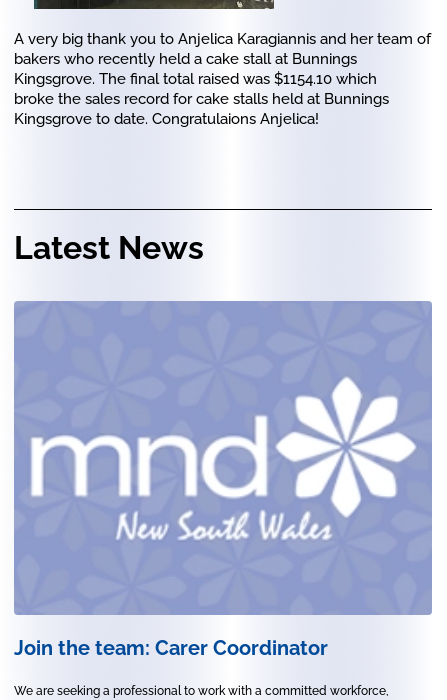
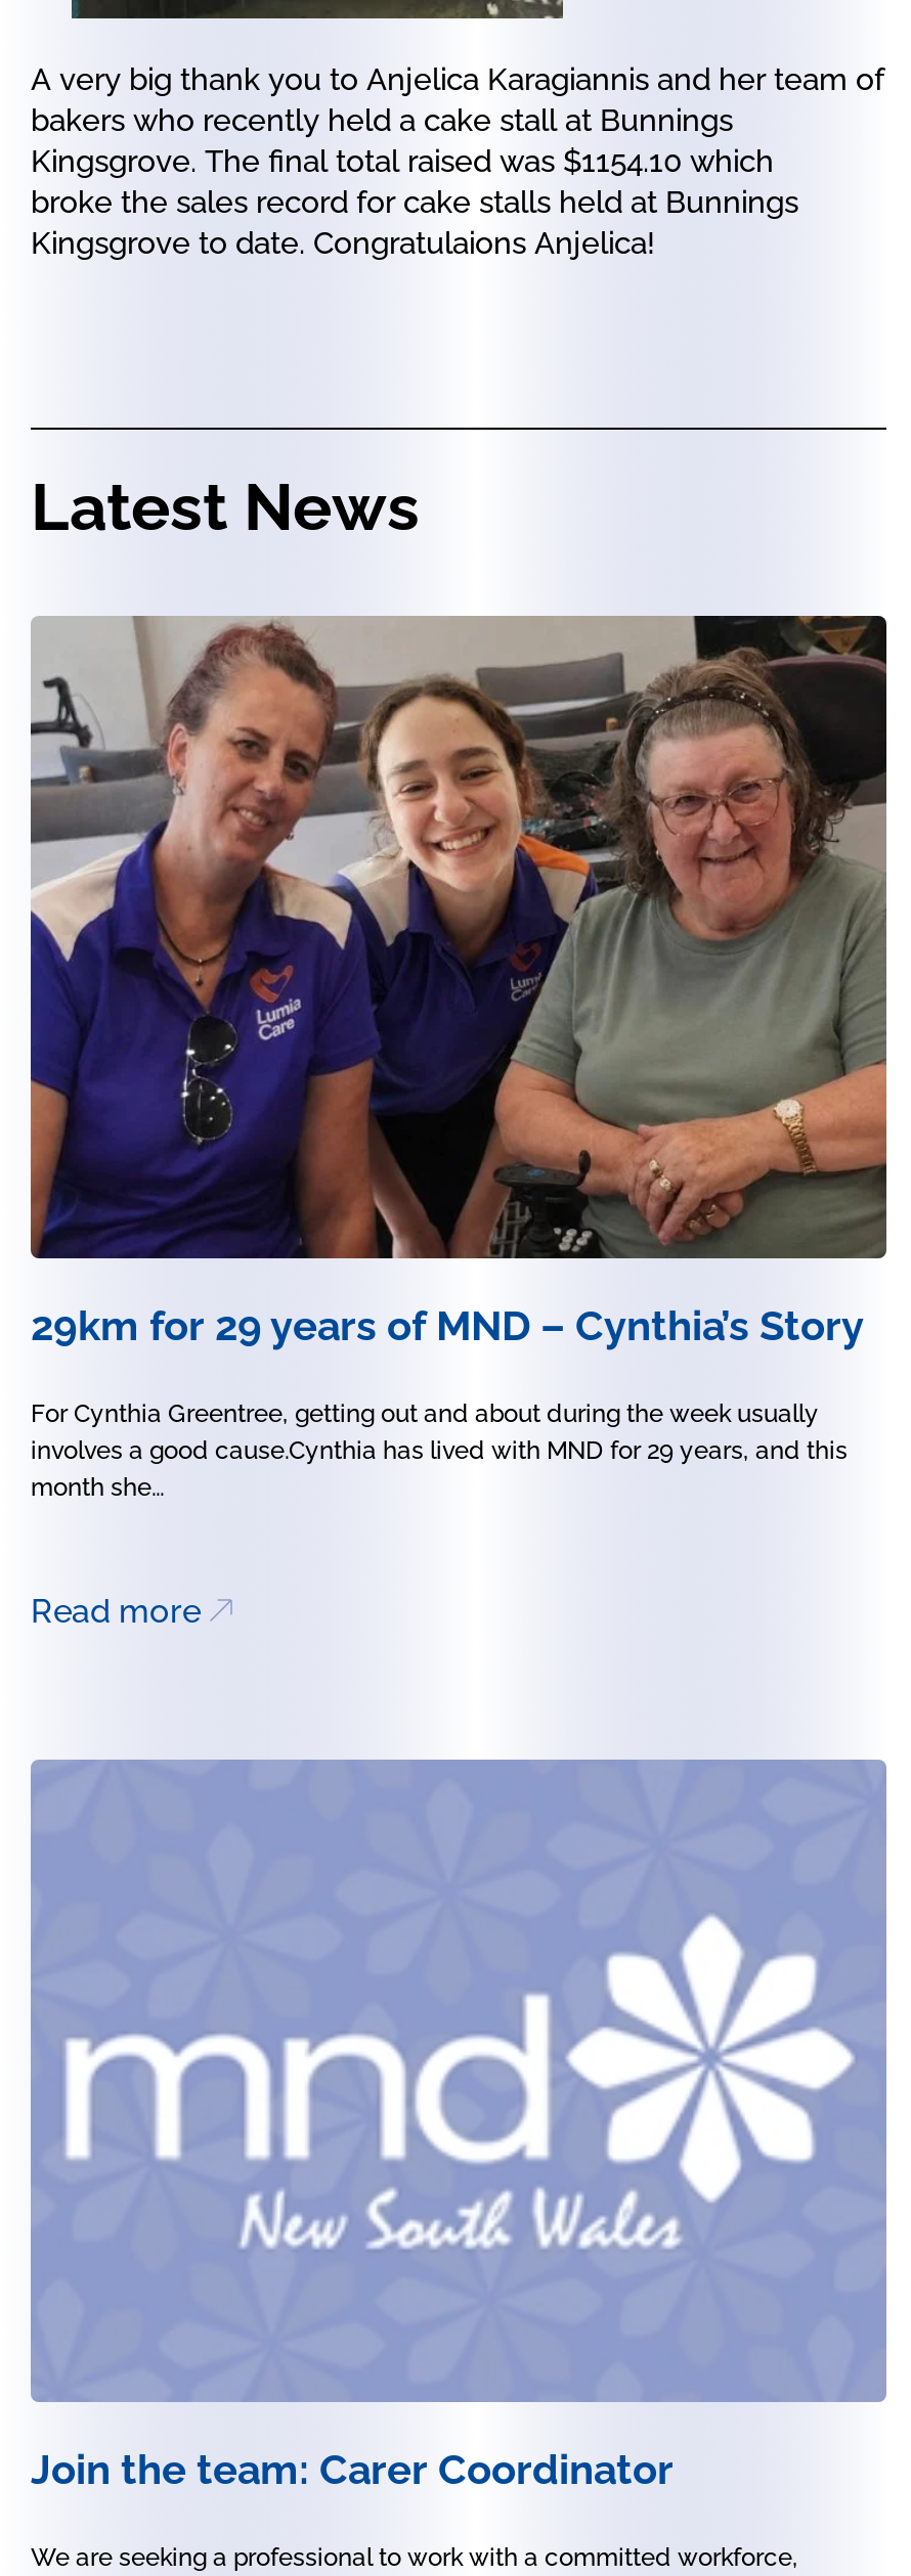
none -> [29,614,888,1631] [image] | 29km for 29 years of MND – Cynthia’s Story | For Cynthia Greentree, getting out and about during the week usually | involves a good cause.Cynthia has lived with MND for 29 years, and this | month she... | Read more

